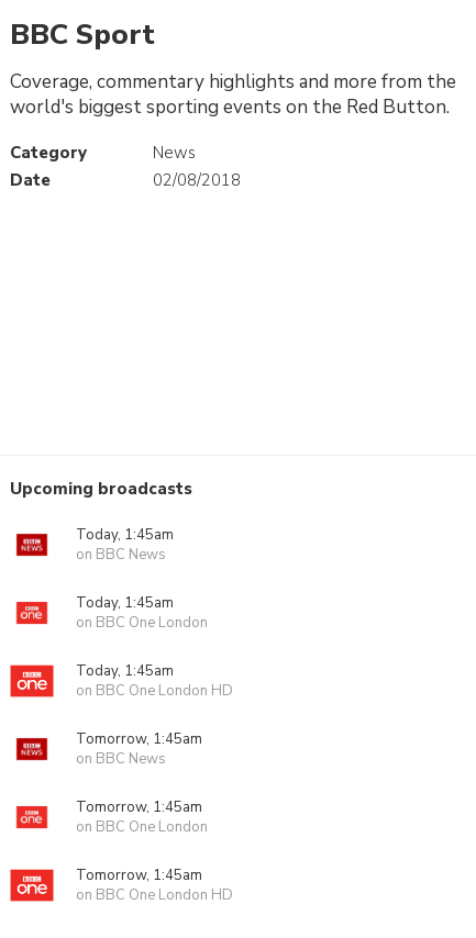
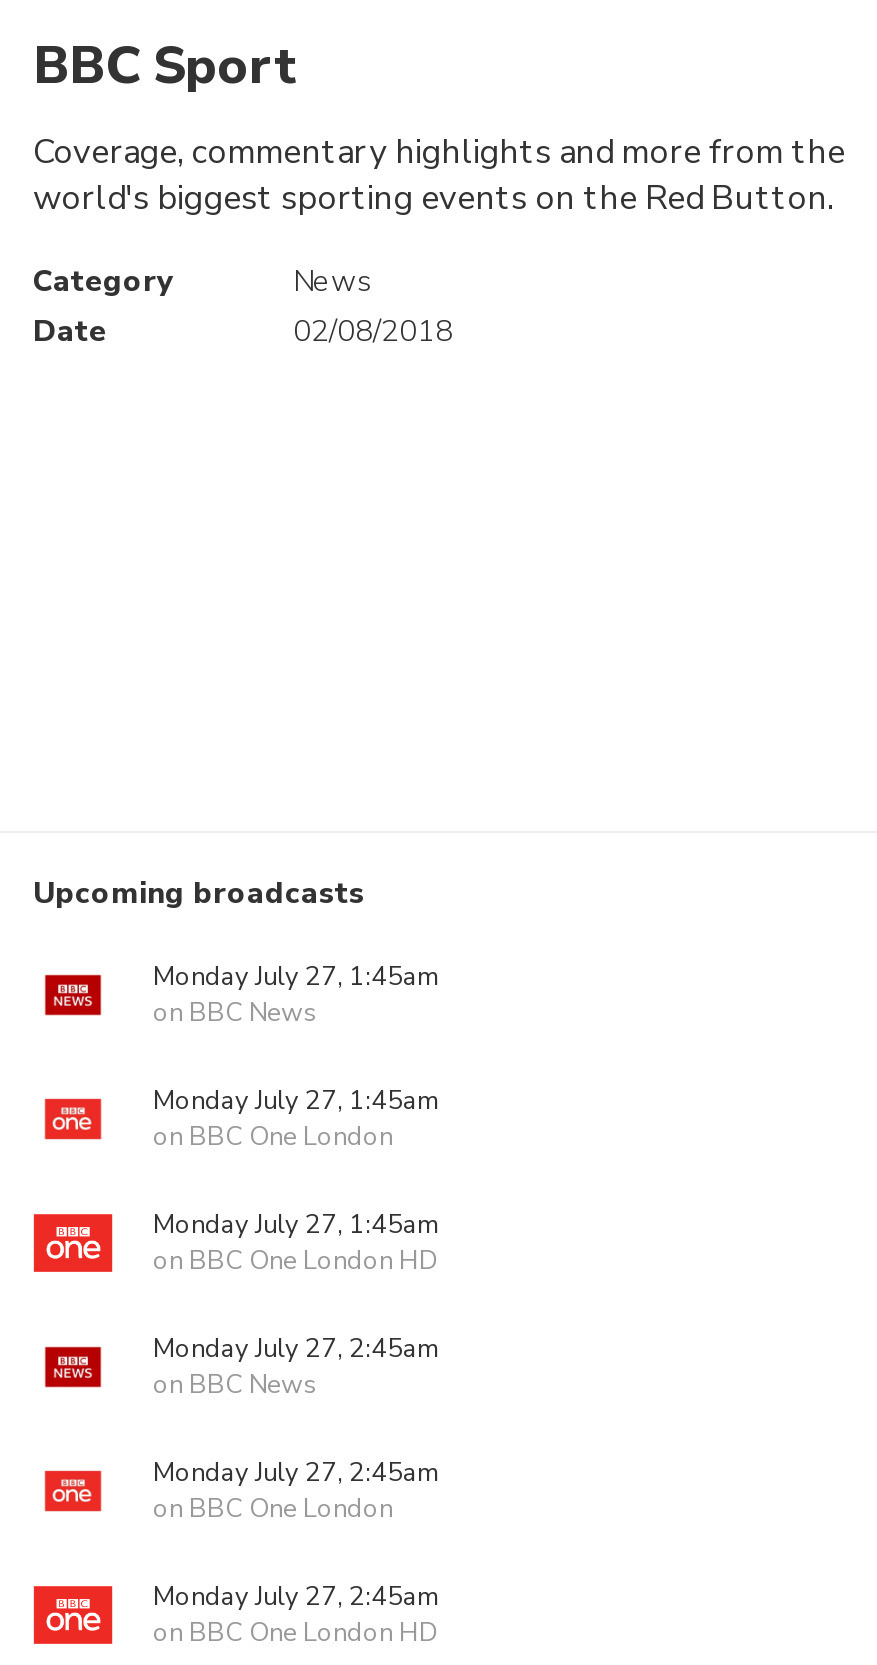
[76,525,174,545] Today, 1:45am -> [153,959,439,995] Monday July 27, 1:45am
[76,593,174,613] Today, 1:45am -> [153,1083,439,1119] Monday July 27, 1:45am
[76,661,174,681] Today, 1:45am -> [153,1207,439,1243] Monday July 27, 1:45am
[76,729,202,749] Tomorrow, 1:45am -> [153,1331,439,1367] Monday July 27, 2:45am
[76,797,202,817] Tomorrow, 1:45am -> [153,1455,439,1491] Monday July 27, 2:45am
[76,866,202,885] Tomorrow, 1:45am -> [153,1579,439,1615] Monday July 27, 2:45am

